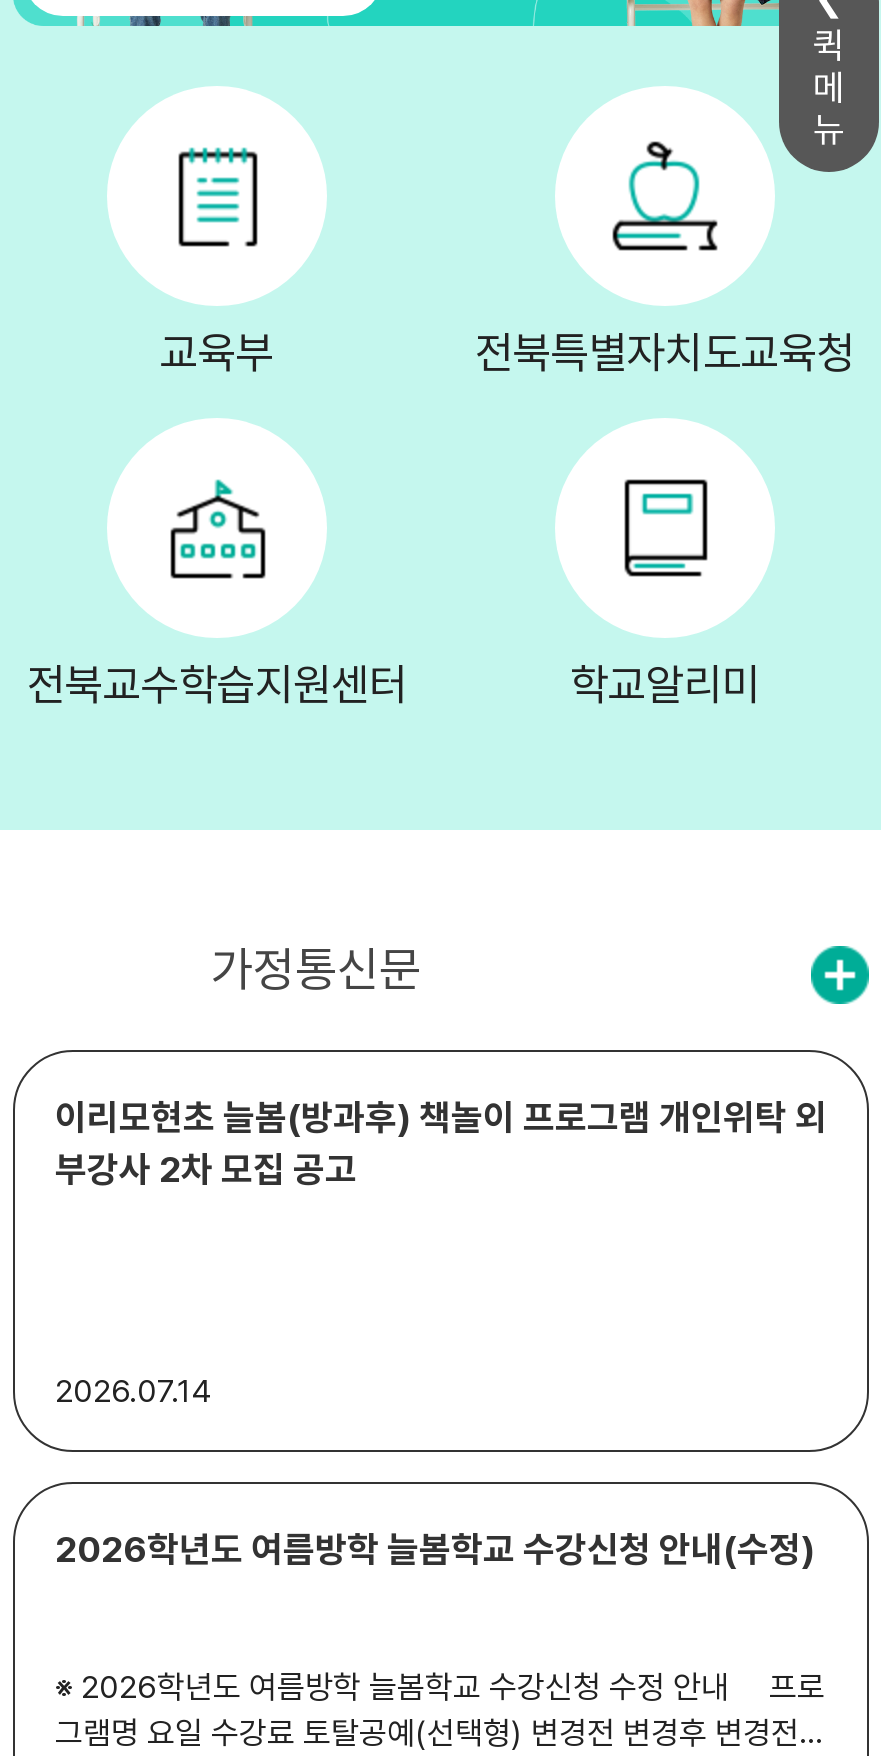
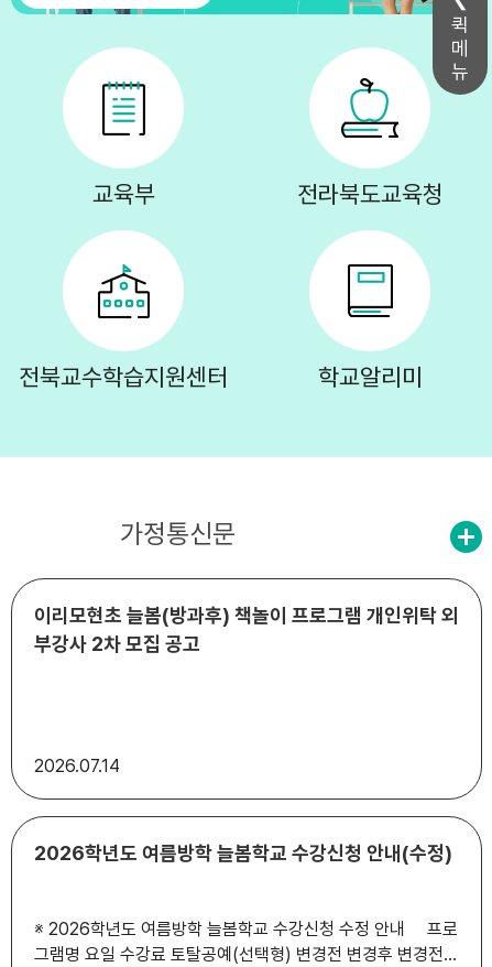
[475,325,855,377] 전북특별자치도교육청 -> [297,179,443,208] 전라북도교육청

